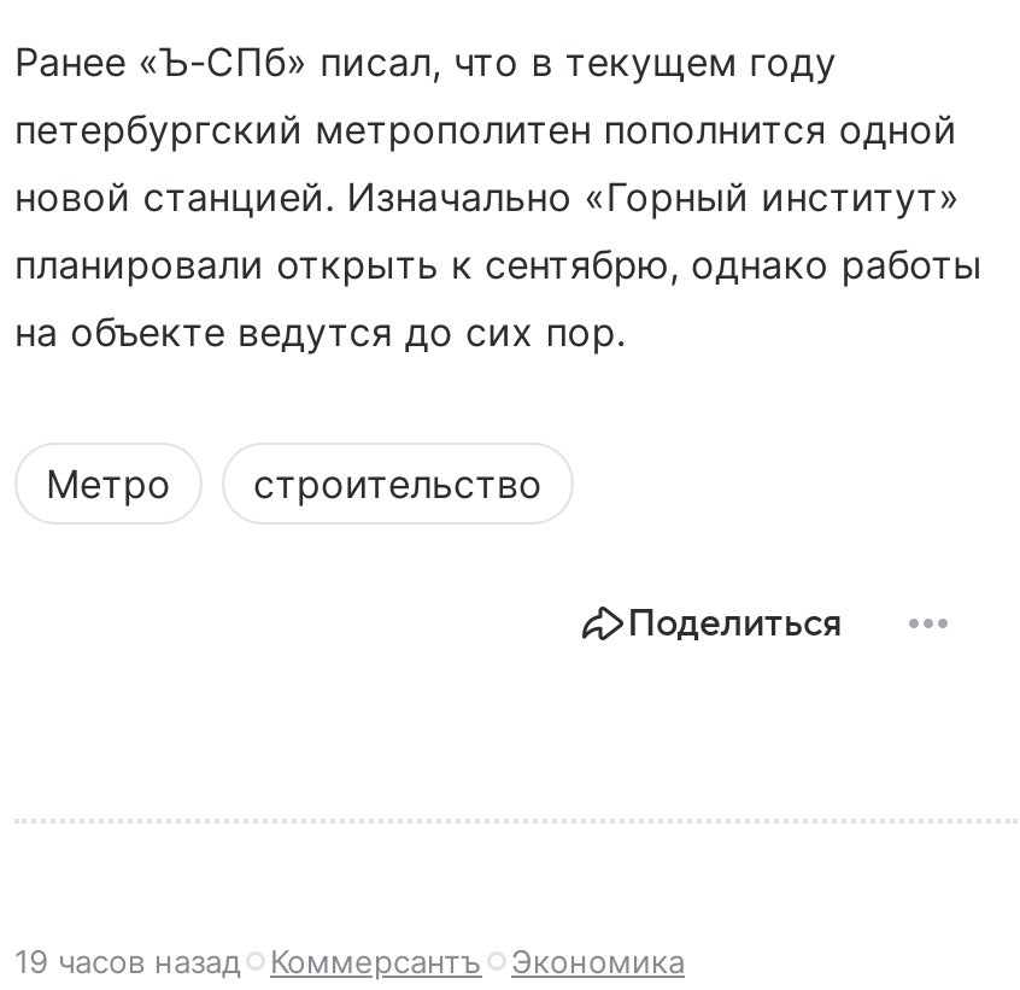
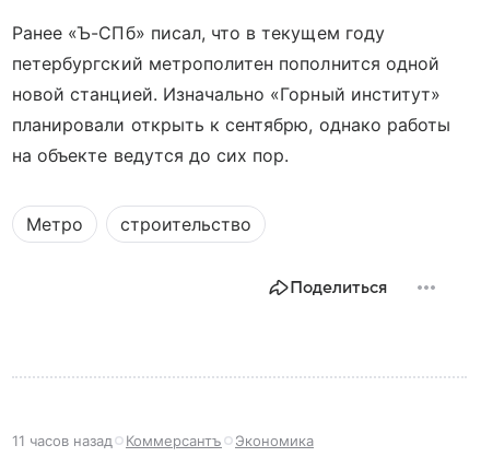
[14,941,685,980] 19 часов назад Коммерсантъ Экономика -> [12,432,314,449] 11 часов назад Коммерсантъ Экономика

